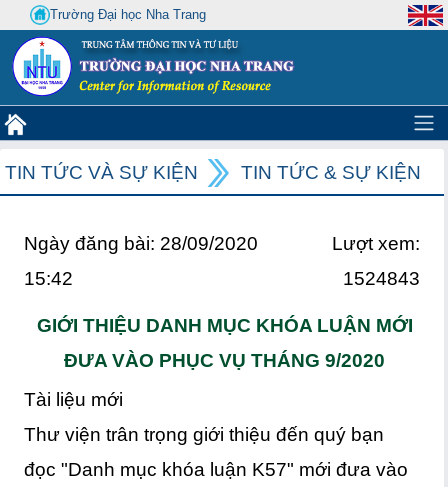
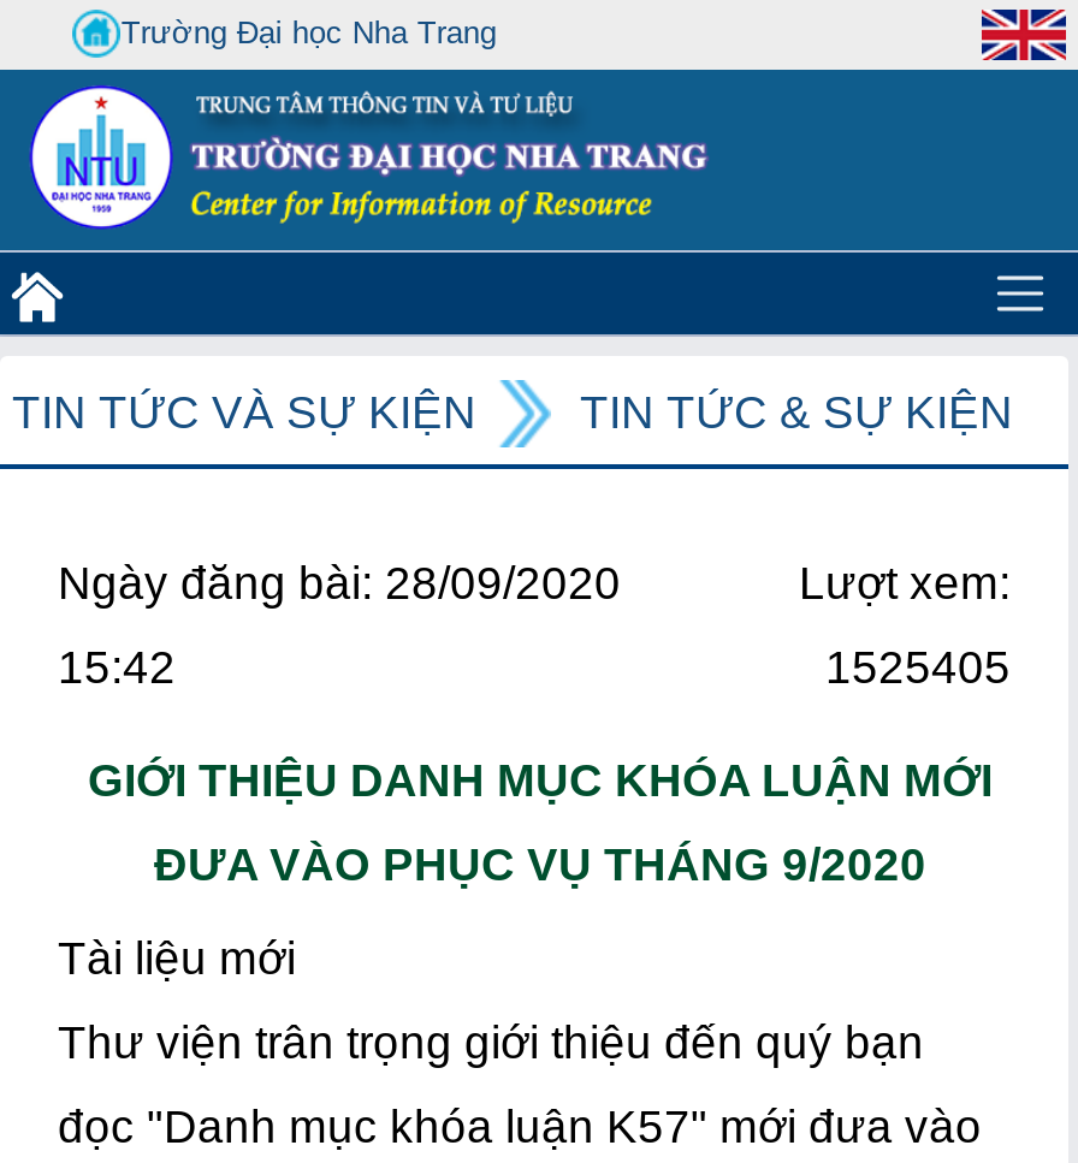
[343,268,420,289] 1524843 -> [825,642,1011,692] 1525405

